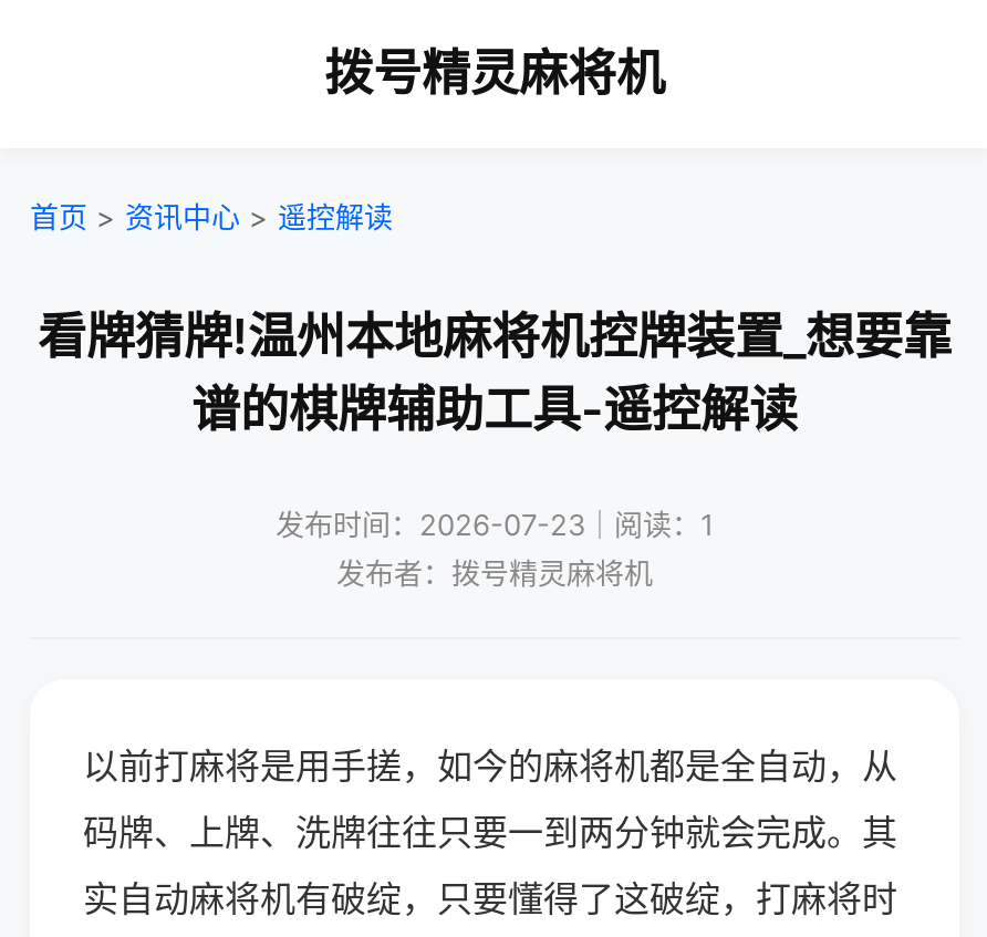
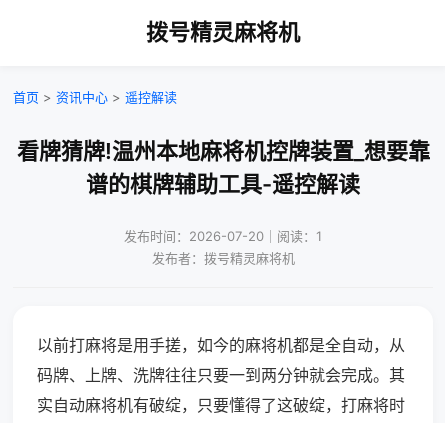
[276,507,714,542] 发布时间：2026-07-23｜阅读：1 -> [124,228,322,244] 发布时间：2026-07-20｜阅读：1

